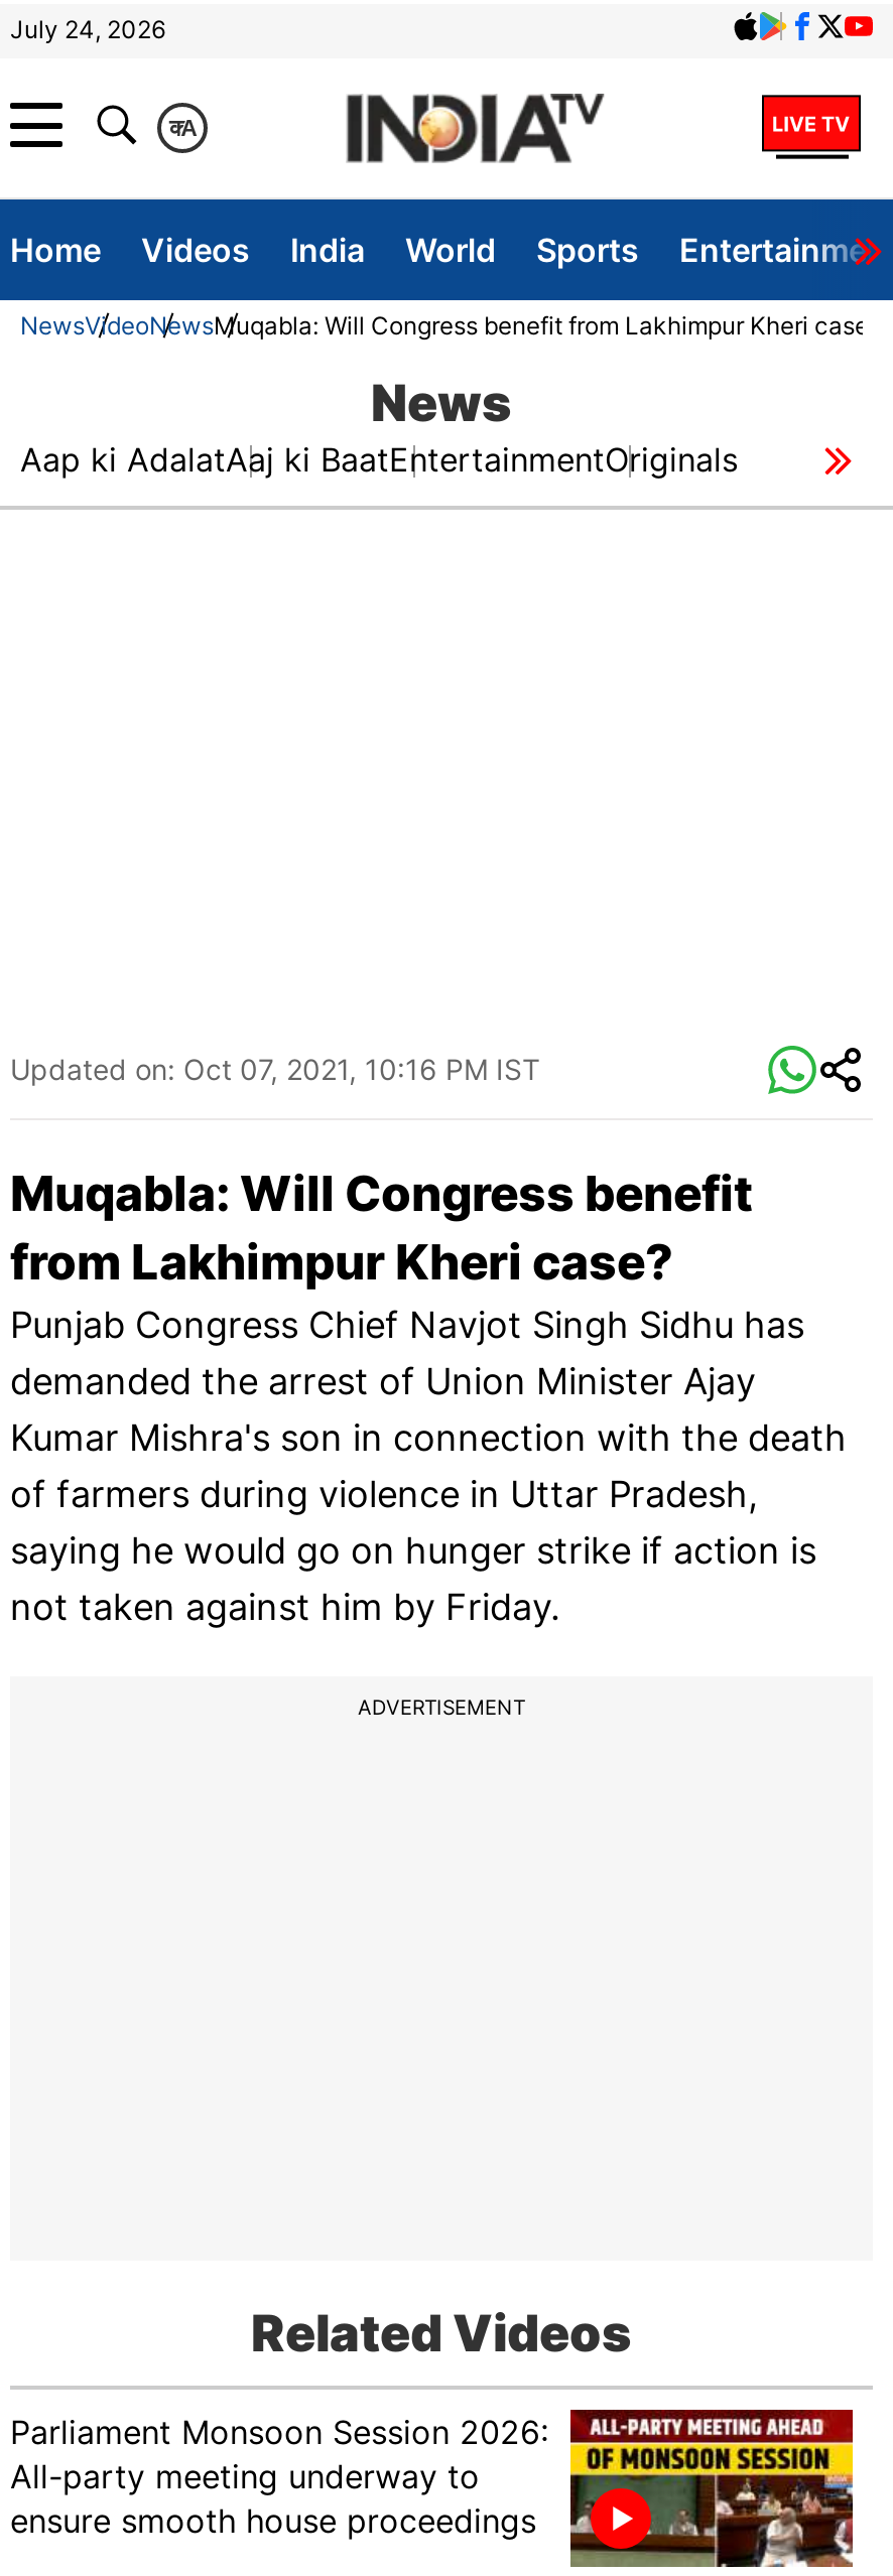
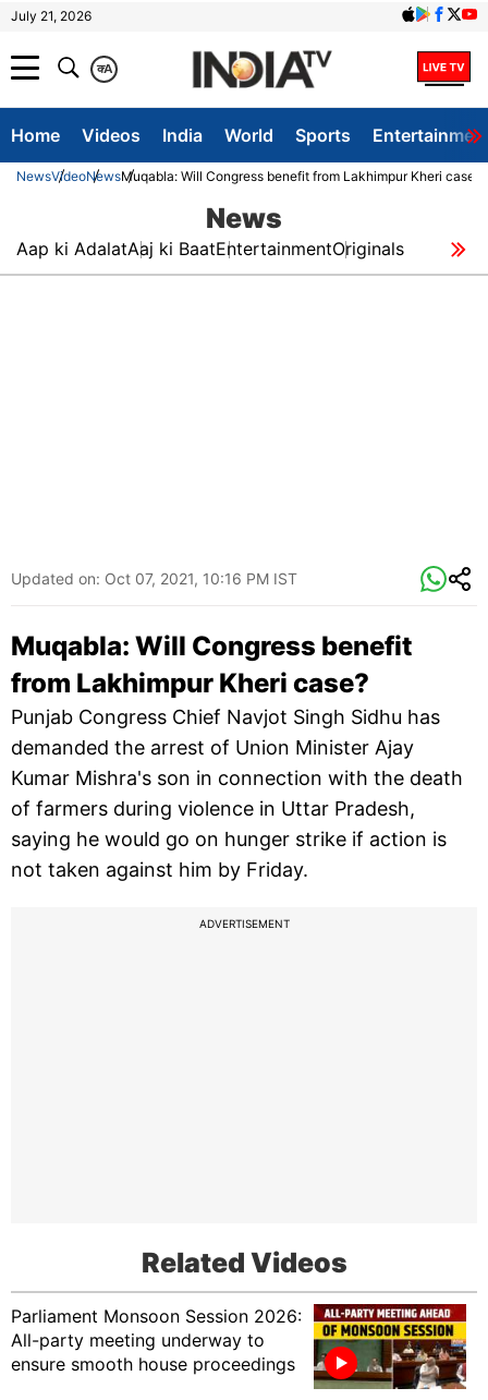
[10,14,165,44] July 24, 2026 -> [11,8,91,24] July 21, 2026

